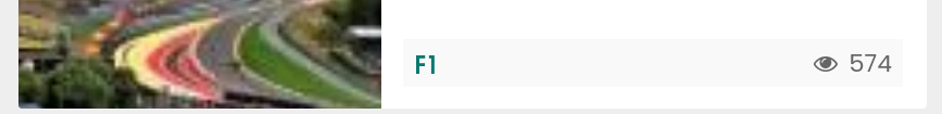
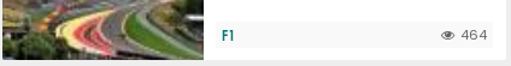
[849,52,892,76] 574 -> [461,29,487,42] 464

